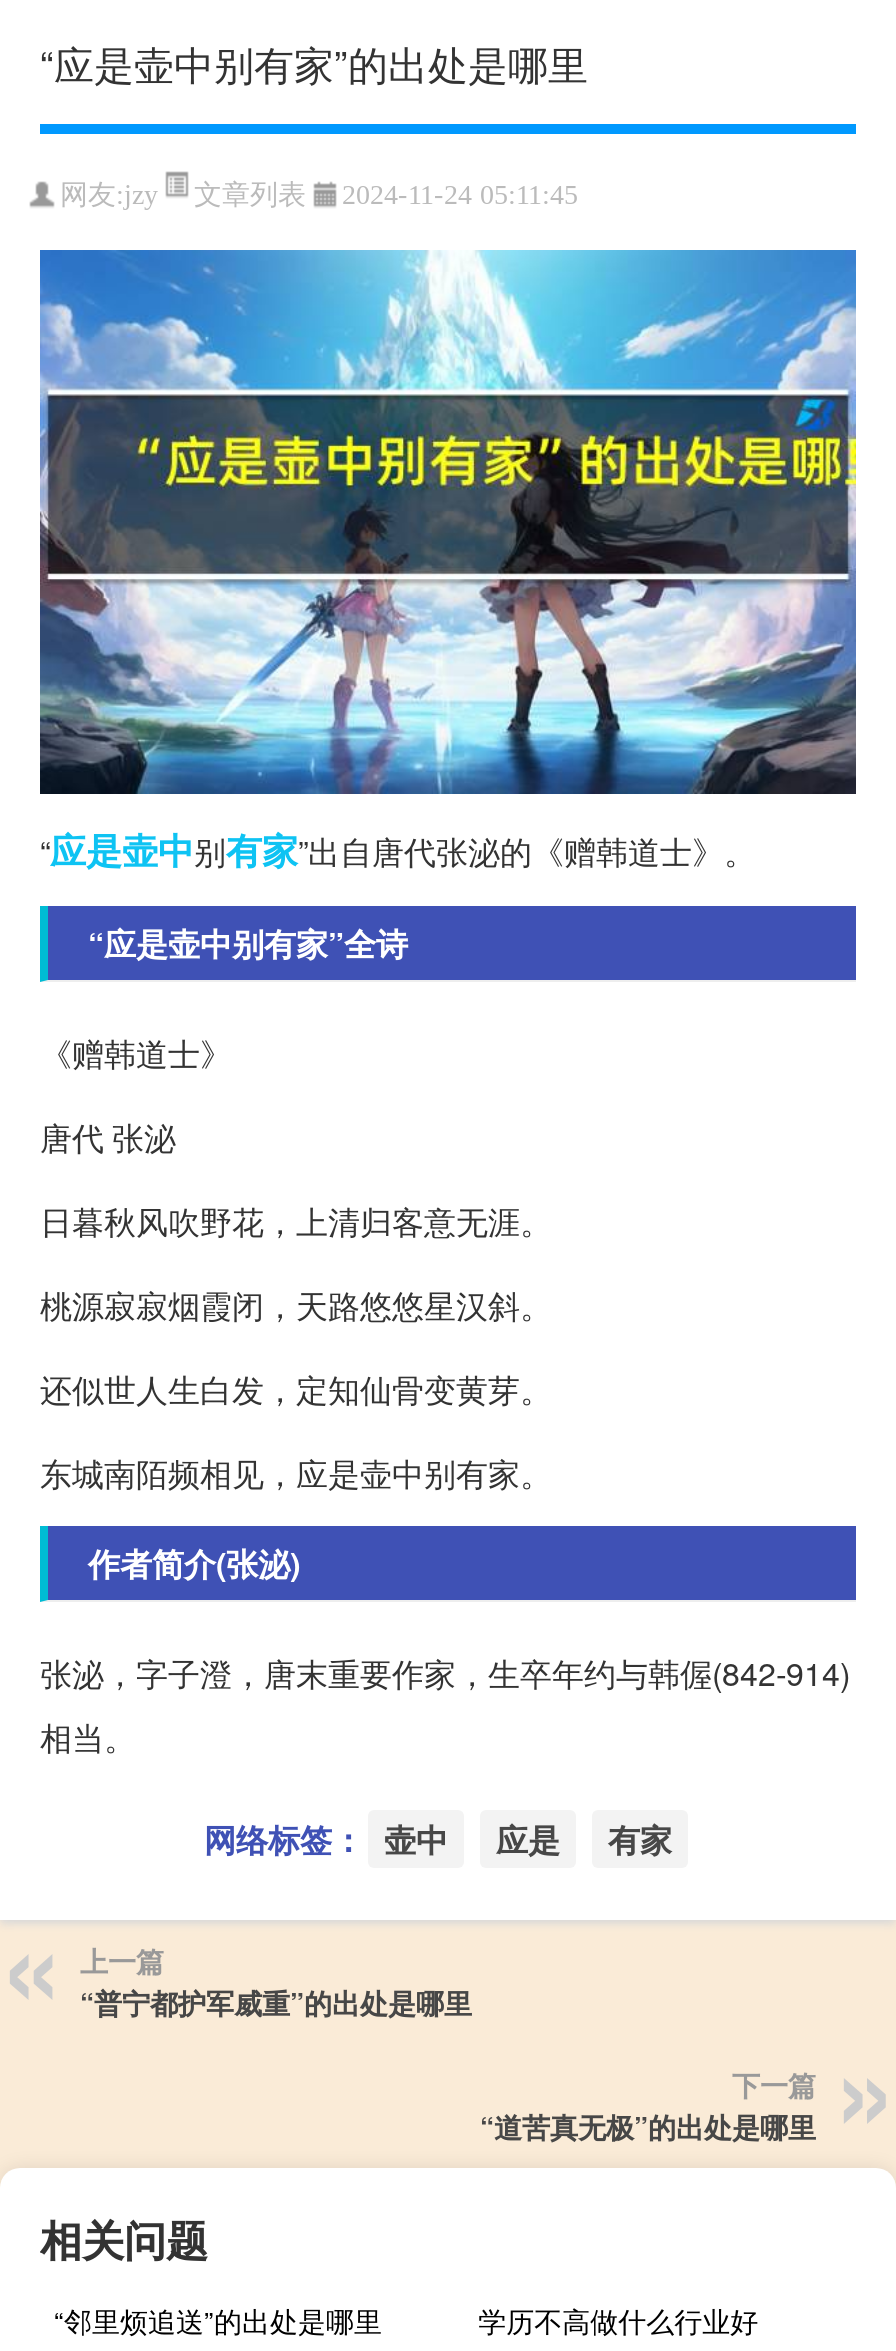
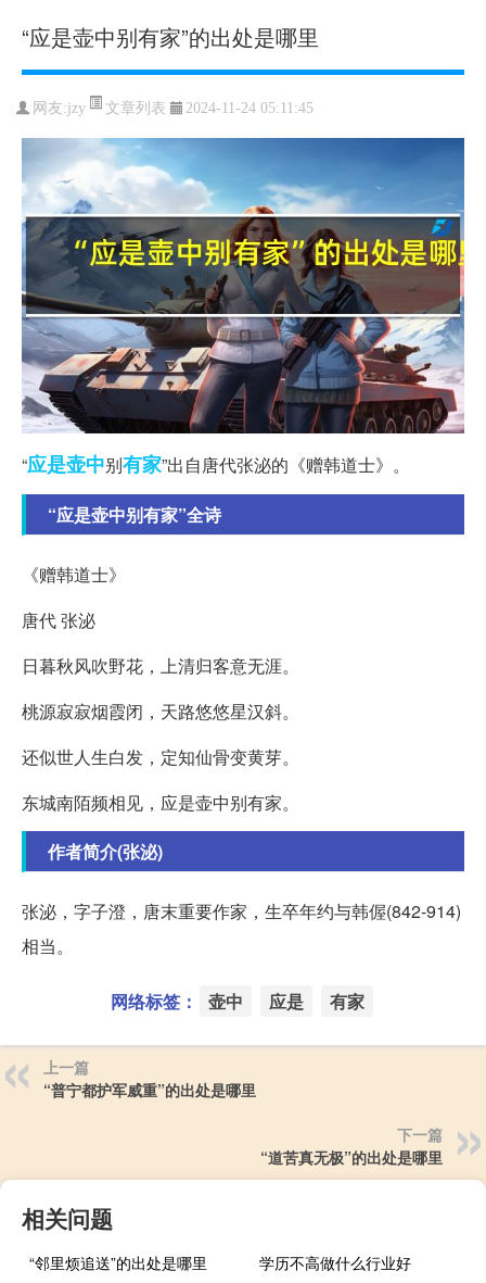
[38,248,858,796] [image] -> [22,137,464,435] [image]

